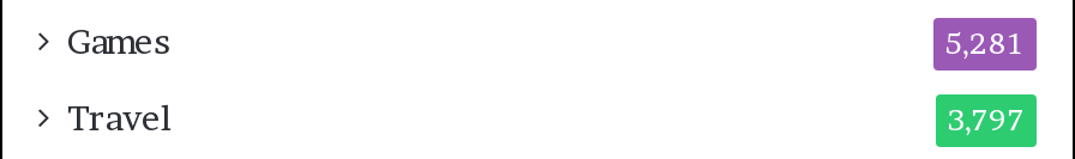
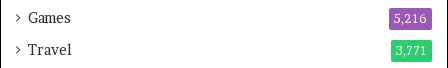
[945,26,1025,62] 5,281 -> [394,11,427,26] 5,216
[948,103,1025,138] 3,797 -> [396,43,427,58] 3,771

